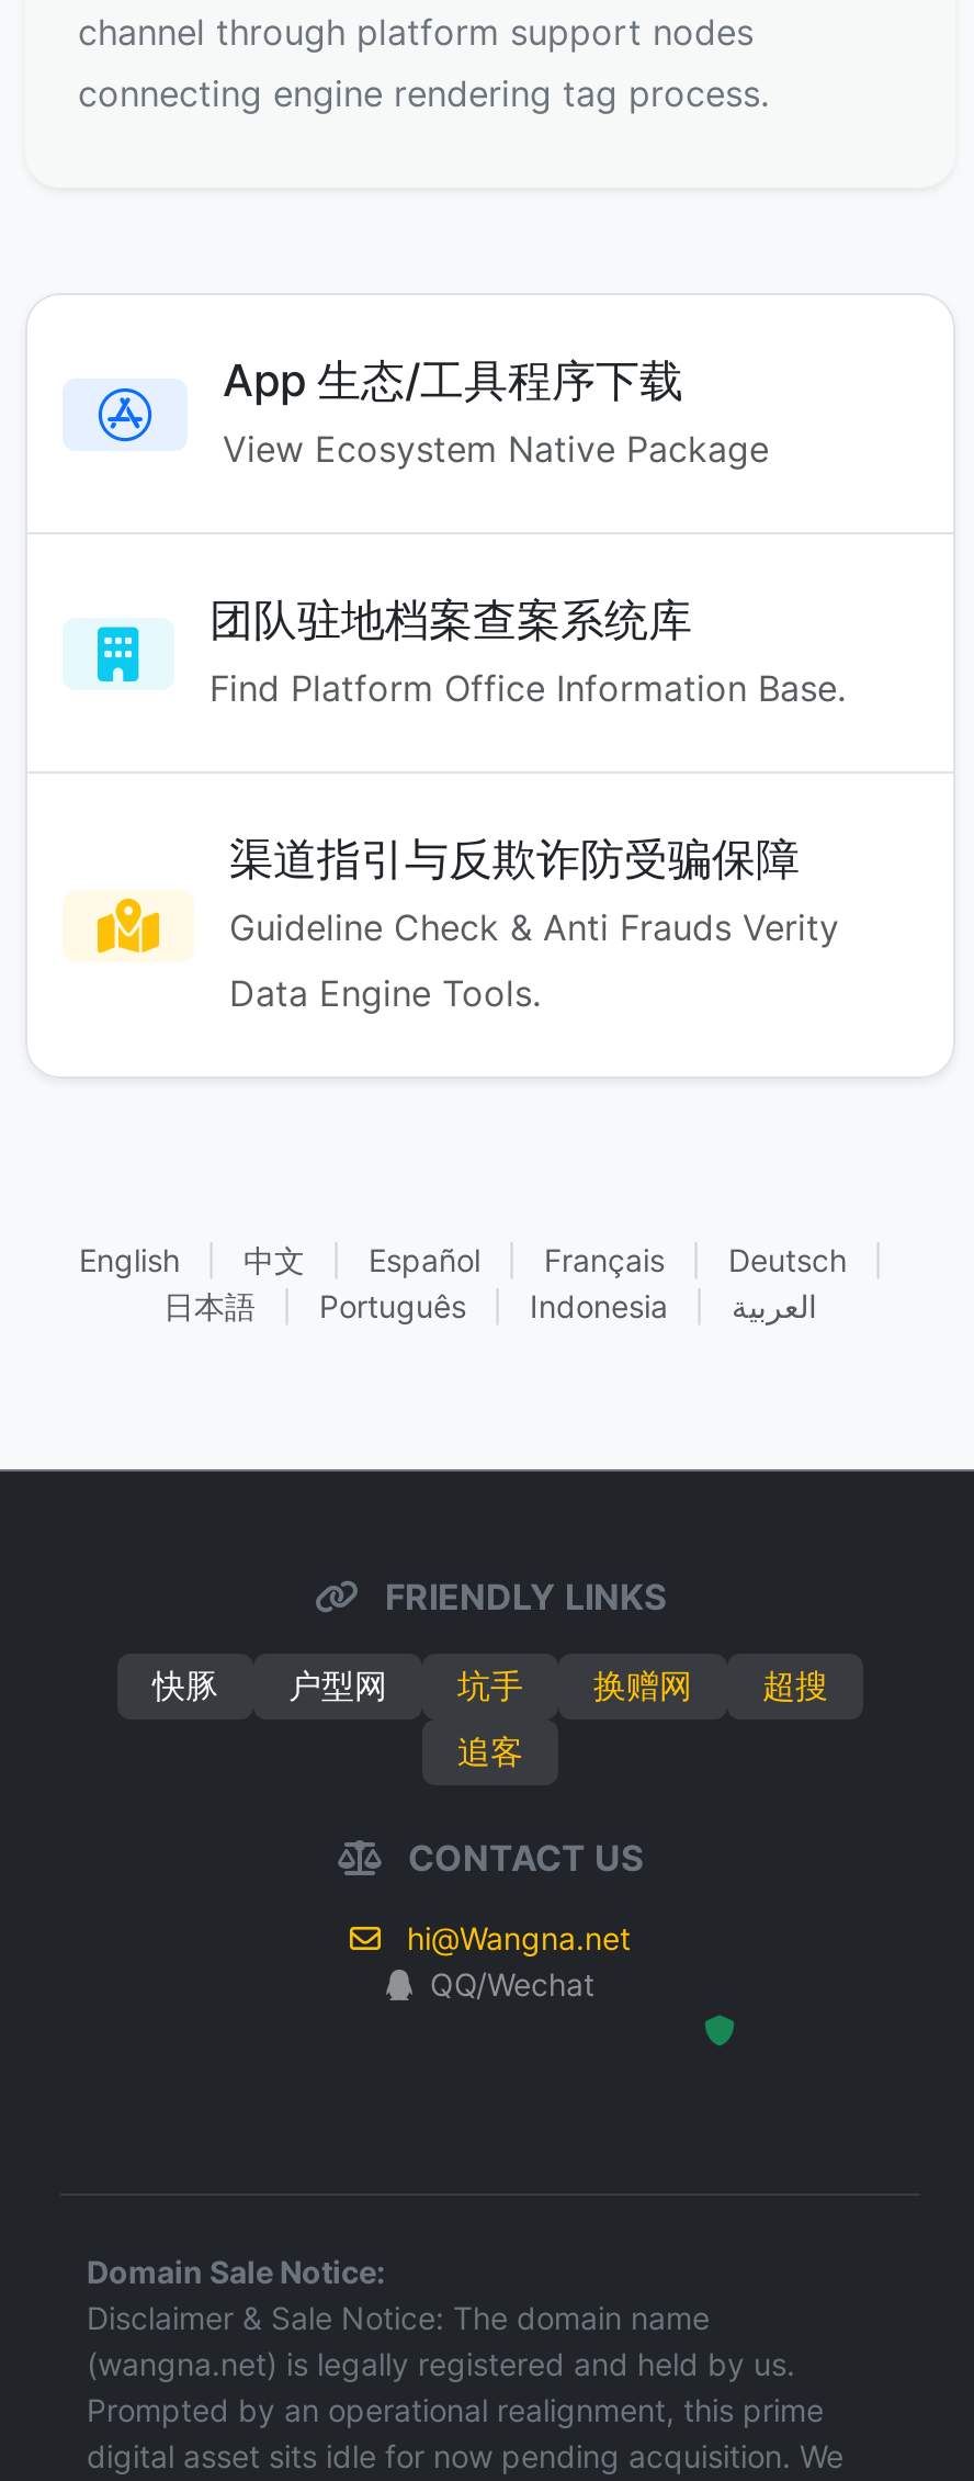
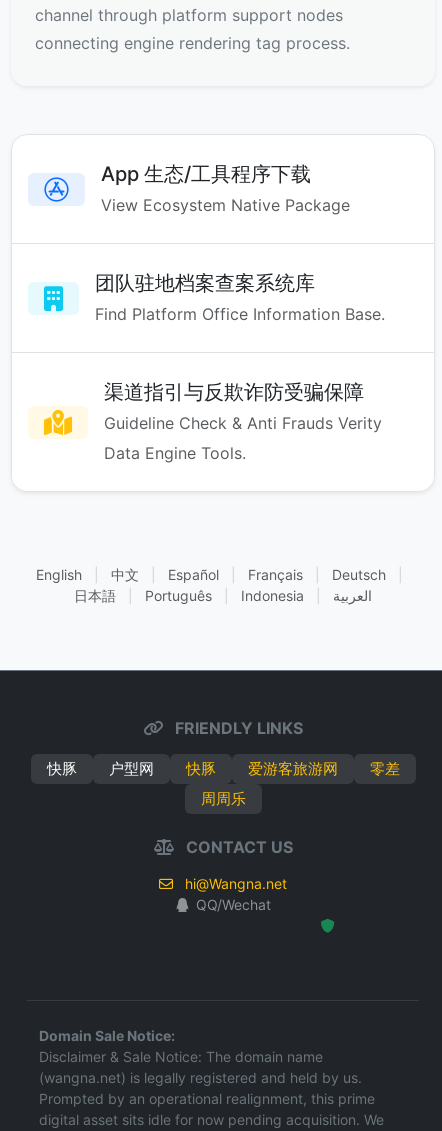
[457,1665,828,1706] 坑手 | 换赠网 | 超搜 -> [185,759,399,778] 快豚 | 爱游客旅游网 | 零差
[457,1730,523,1772] 追客 -> [200,789,245,808] 周周乐

